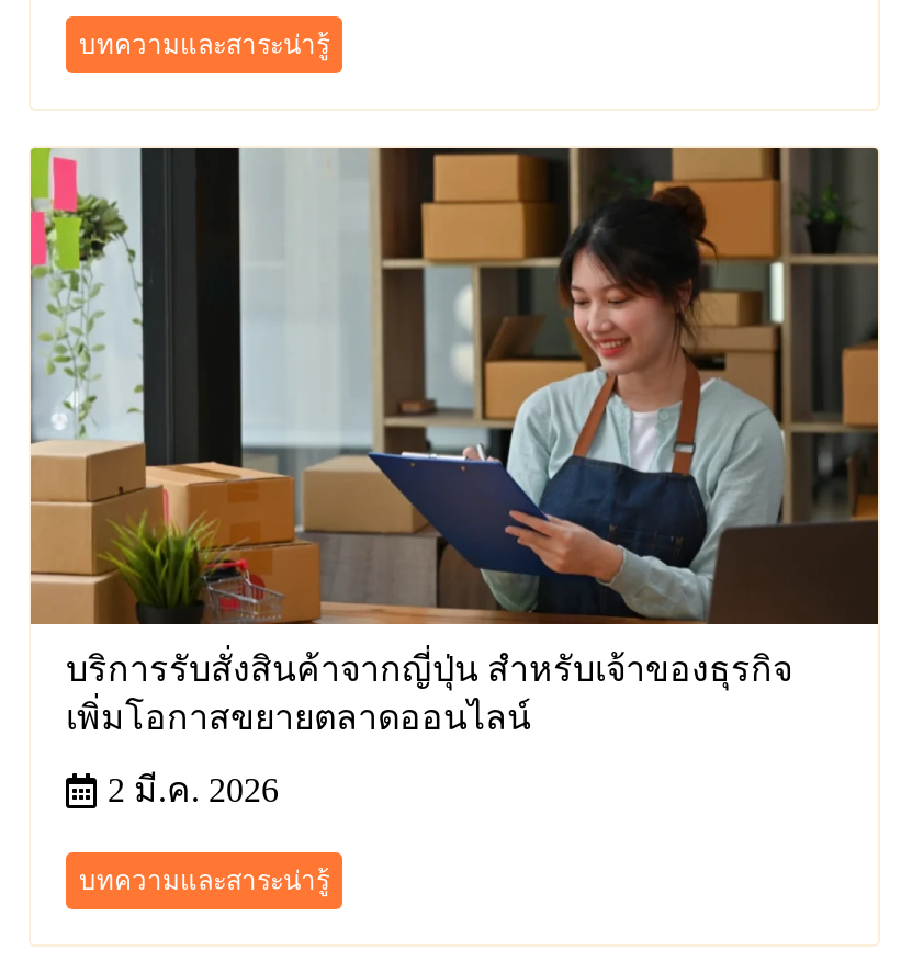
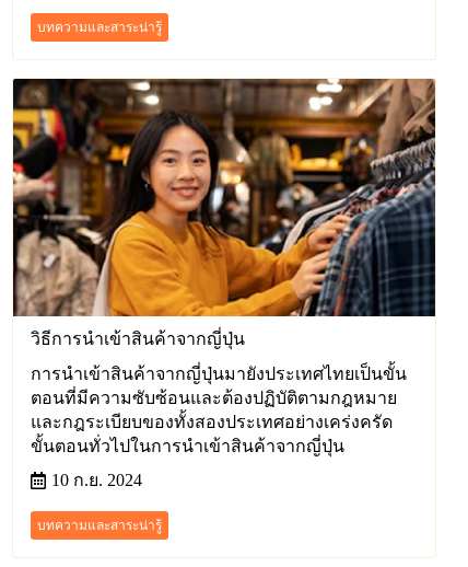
[29,146,880,808] [image] | บริการรับสั่งสินค้าจากญี่ปุ่น สำหรับเจ้าของธุรกิจ | เพิ่มโอกาสขยายตลาดออนไลน์ | 2 มี.ค. 2026 -> [12,78,436,489] [image] | วิธีการนำเข้าสินค้าจากญี่ปุ่น | การนำเข้าสินค้าจากญี่ปุ่นมายังประเทศไทยเป็นขั้น | ตอนที่มีความซับซ้อนและต้องปฏิบัติตามกฎหมาย | และกฎระเบียบของทั้งสองประเทศอย่างเคร่งครัด | ขั้นตอนทั่วไปในการนำเข้าสินค้าจากญี่ปุ่น | 10 ก.ย. 2024

